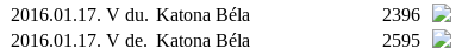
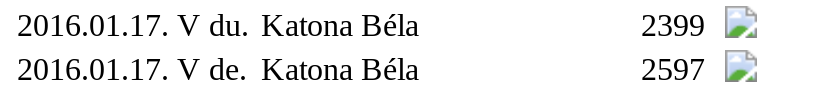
[382,5,420,24] 2396 -> [641,8,705,42] 2399
[382,30,420,50] 2595 -> [641,52,705,86] 2597

